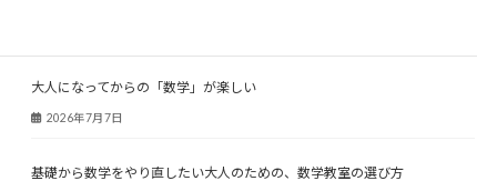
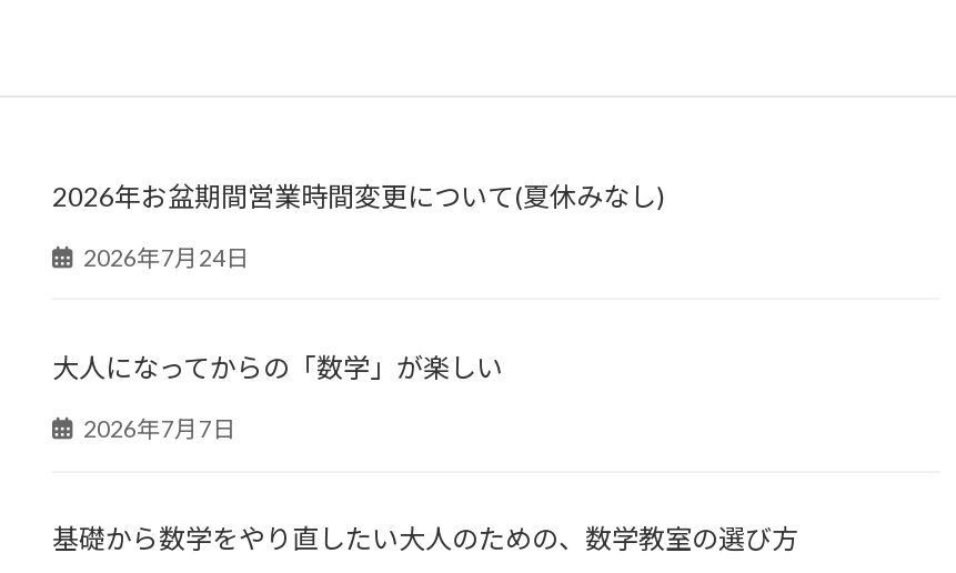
none -> [52,180,665,271] 2026年お盆期間営業時間変更について(夏休みなし) | 2026年7月24日

